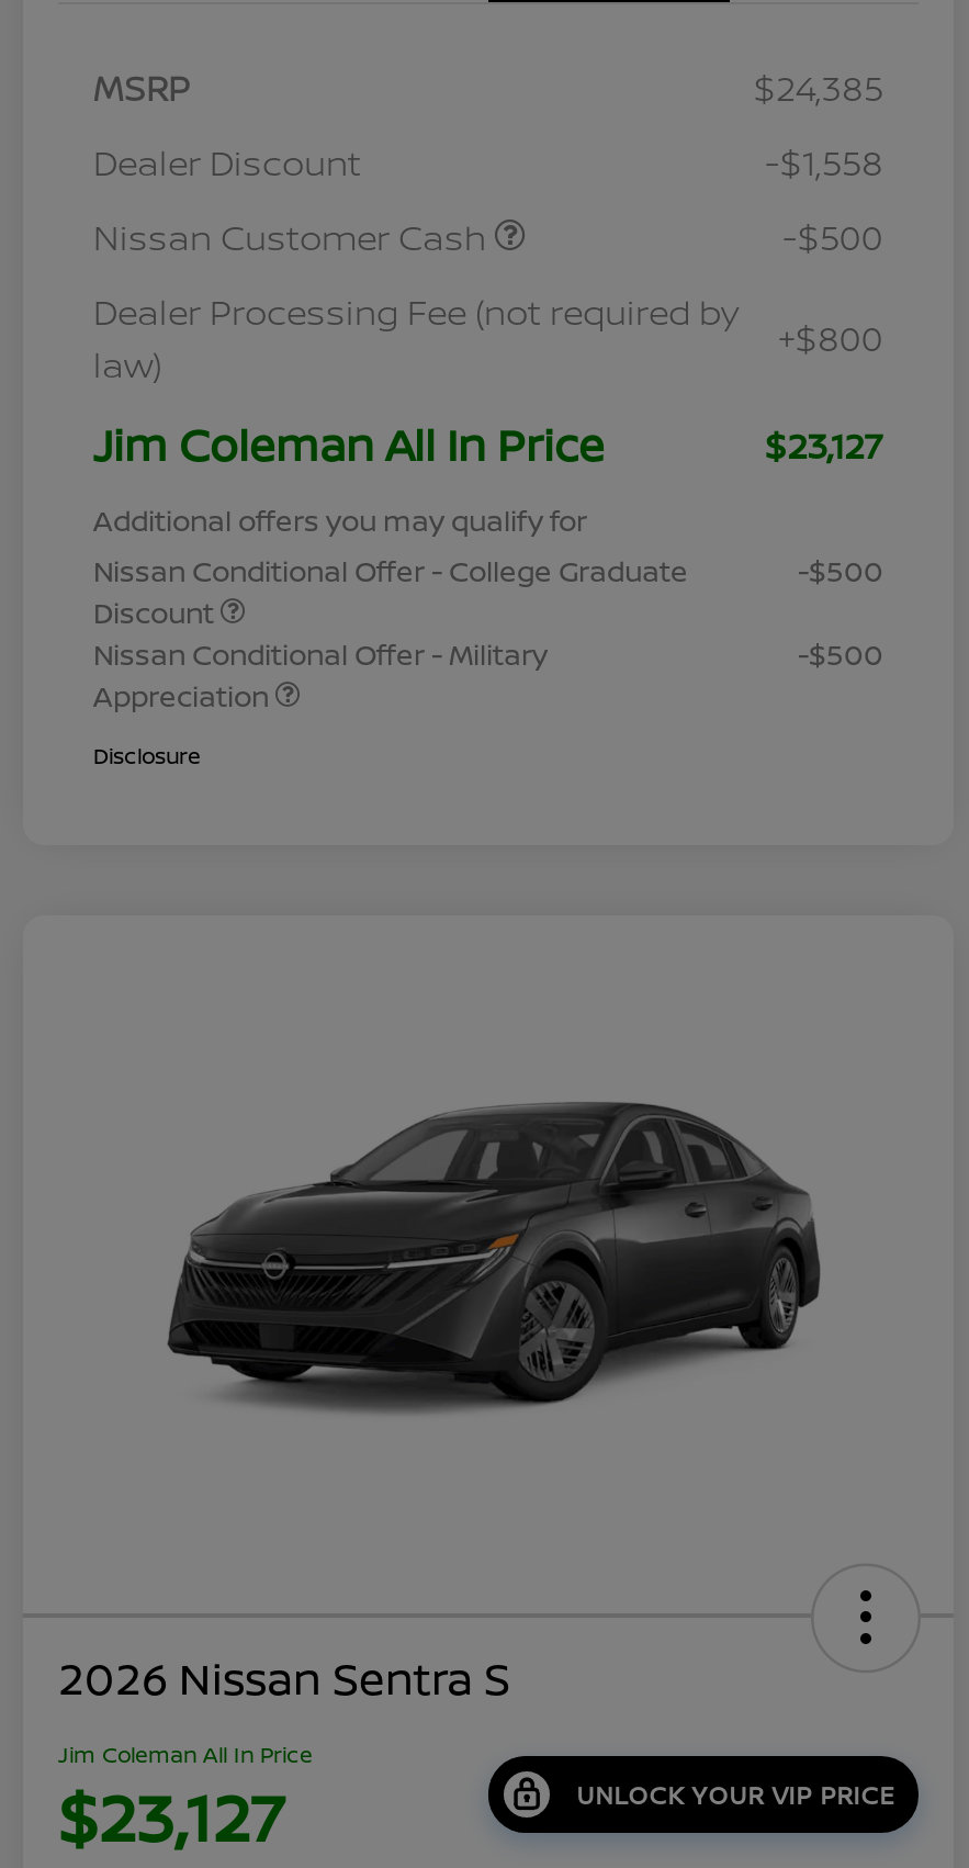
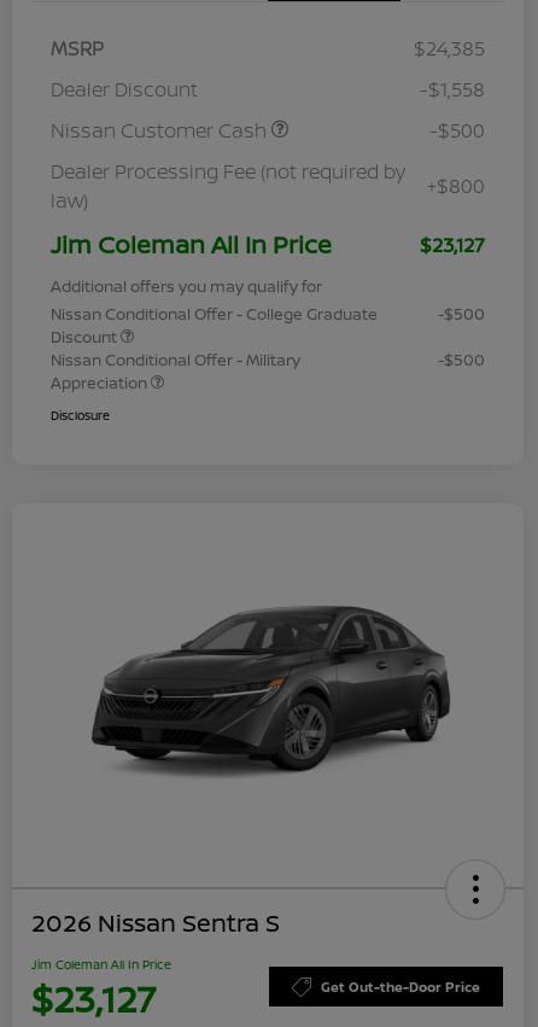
[577,1778,896,1811] UNLOCK YOUR VIP PRICE -> [321,978,480,996] Get Out-the-Door Price

